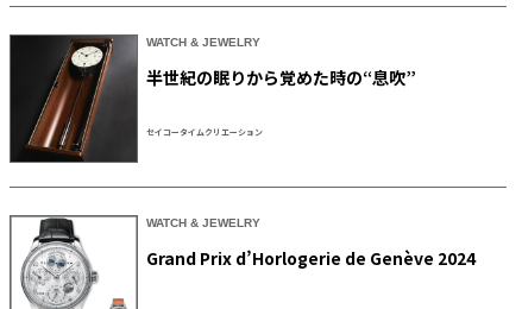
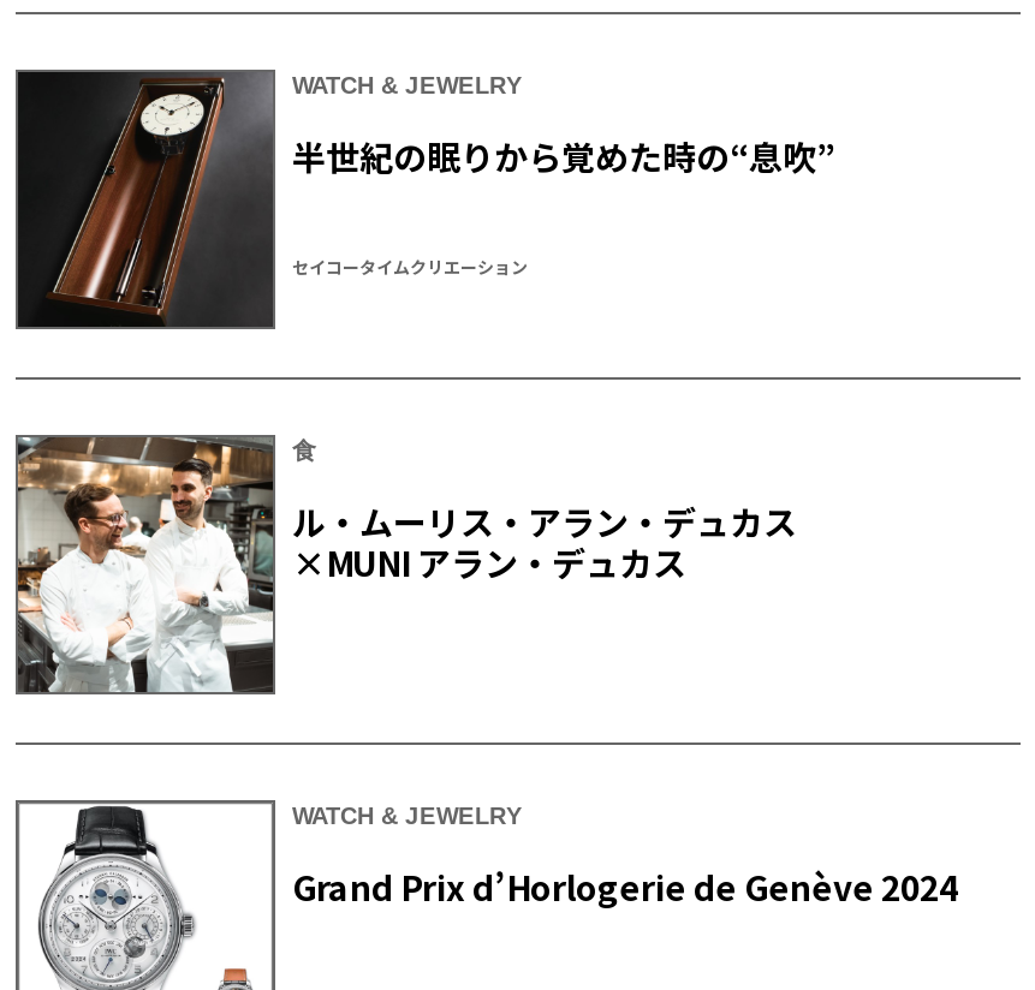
none -> [18,437,797,694] [image] | 食 | ル・ムーリス・アラン・デュカス | ×MUNI アラン・デュカス

